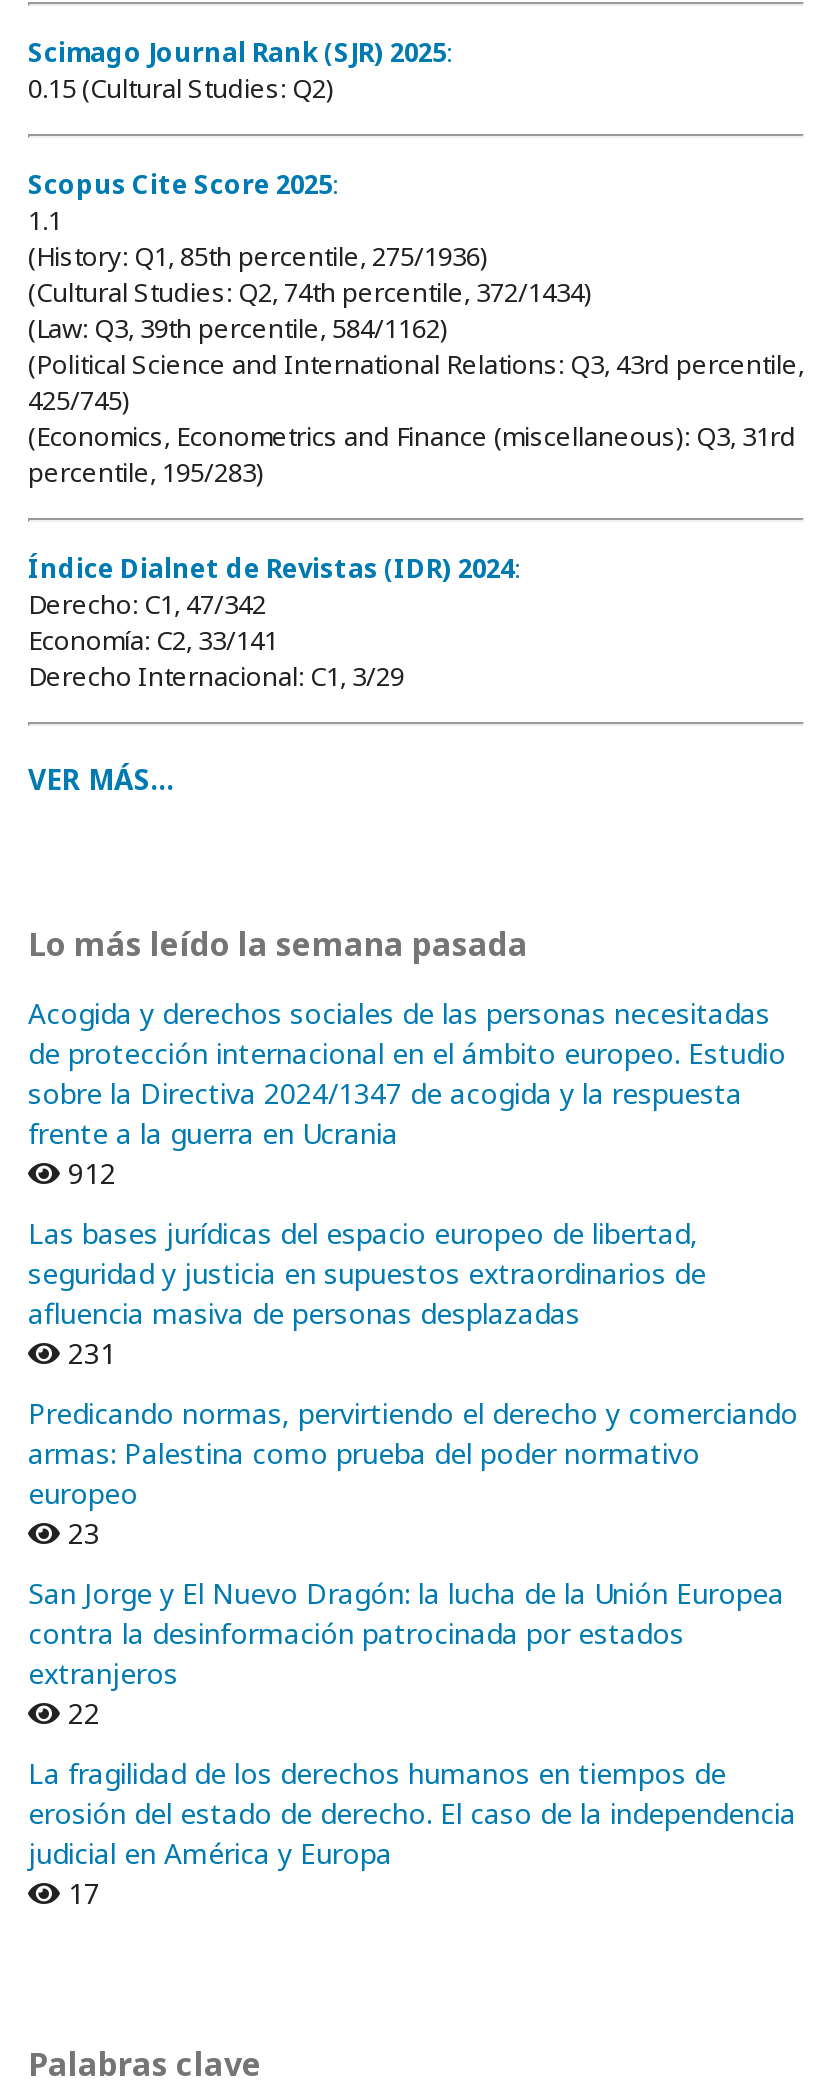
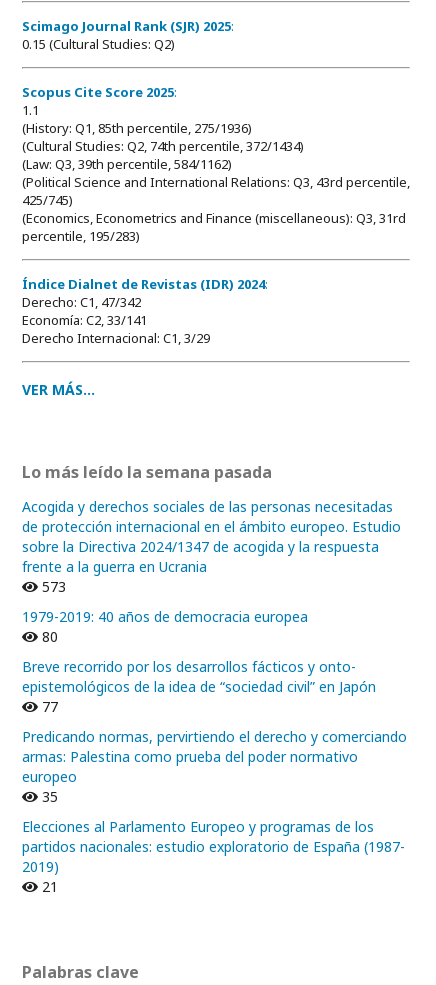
[28,1153,706,1371] 912 | Las bases jurídicas del espacio europeo de libertad, | seguridad y justicia en supuestos extraordinarios de | afluencia masiva de personas desplazadas | 231 -> [22,577,376,716] 573 | 1979-2019: 40 años de democracia europea | 80 | Breve recorrido por los desarrollos fácticos y onto- | epistemológicos de la idea de “sociedad civil” en Japón | 77
moved [28,1393,798,1511] -> [22,727,407,786]: Predicando normas, pervirtiendo el derecho y comerciando | armas: Palestina como prueba del poder normativo | europeo
[28,1513,796,1911] 23 | San Jorge y El Nuevo Dragón: la lucha de la Unión Europea | contra la desinformación patrocinada por estados | extranjeros | 22 | La fragilidad de los derechos humanos en tiempos de | erosión del estado de derecho. El caso de la independencia | judicial en América y Europa | 17 -> [22,787,405,896] 35 | Elecciones al Parlamento Europeo y programas de los | partidos nacionales: estudio exploratorio de España (1987- | 2019) | 21

